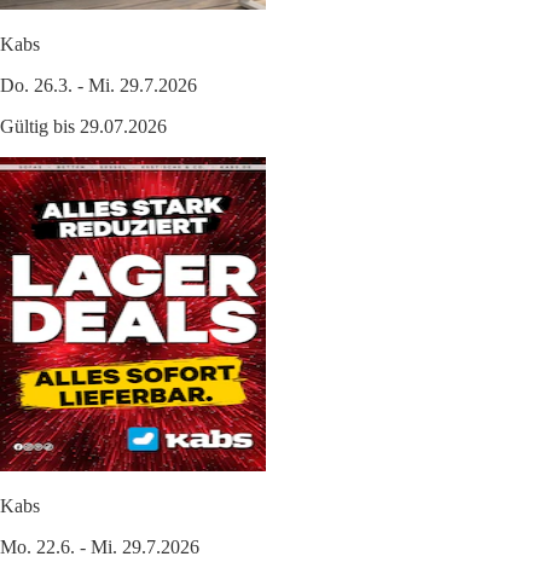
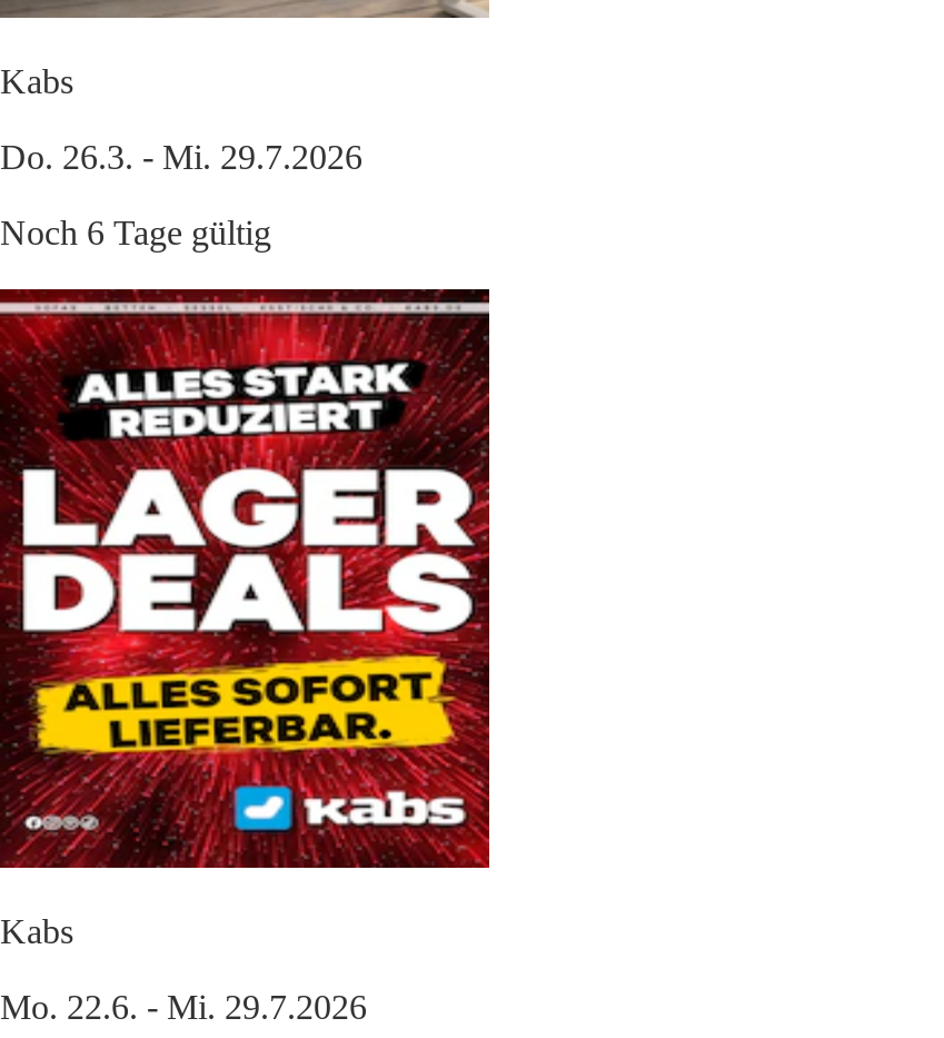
[0,116,167,136] Gültig bis 29.07.2026 -> [0,213,271,251] Noch 6 Tage gültig

